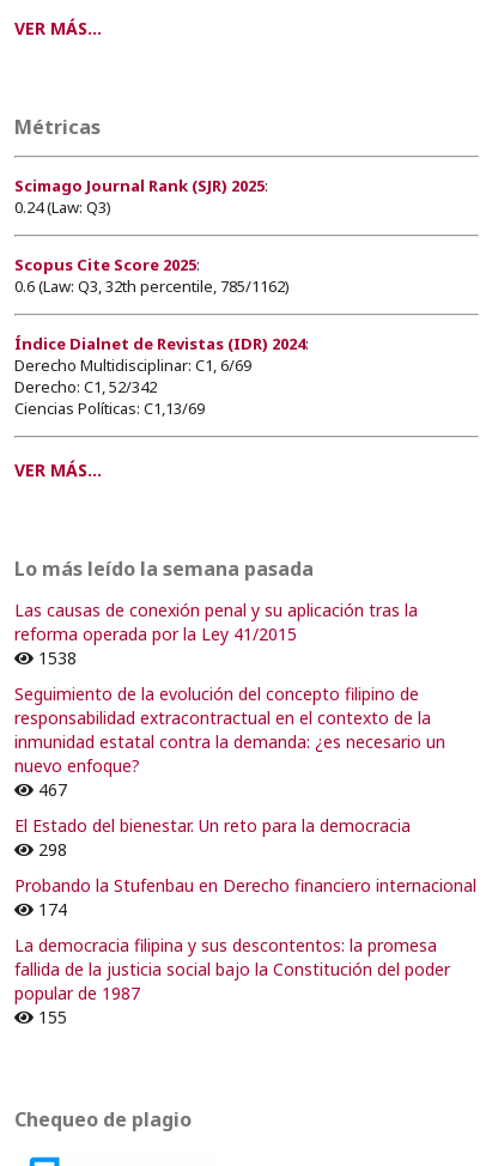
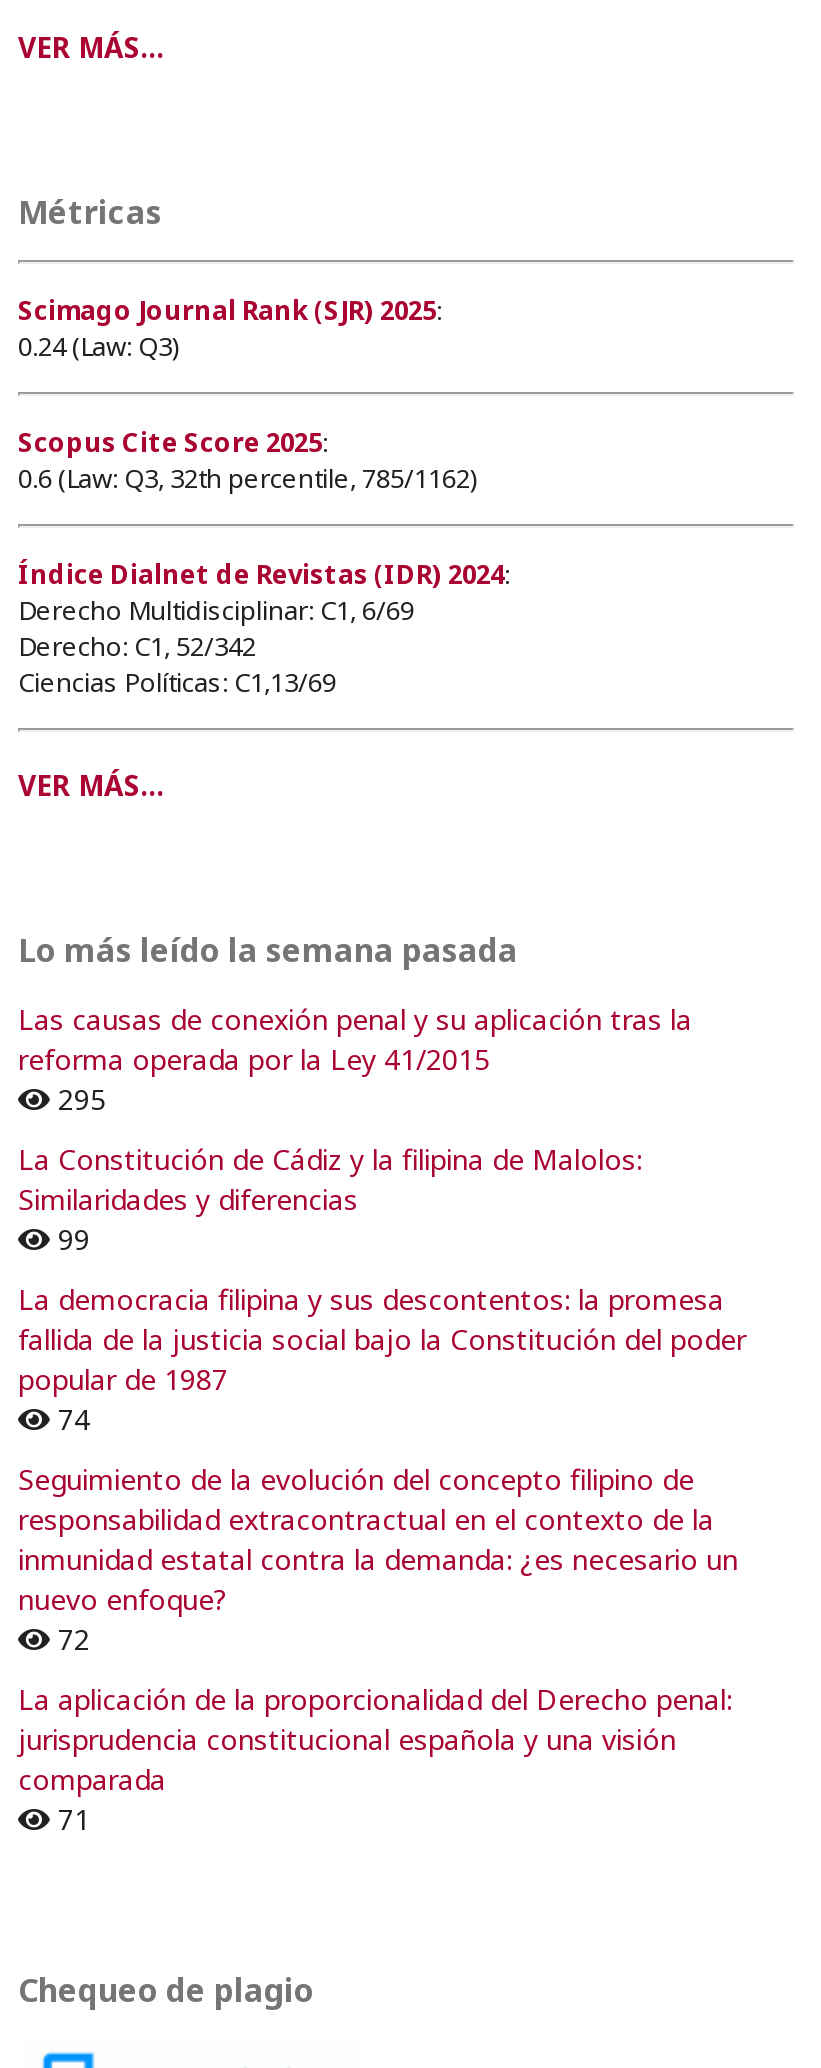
[34,647,77,669] 1538 -> [18,1080,642,1438] 295 | La Constitución de Cádiz y la filipina de Malolos: | Similaridades y diferencias | 99 | 74
moved [14,683,445,777] -> [18,1460,738,1618]: Seguimiento de la evolución del concepto filipino de | responsabilidad extracontractual en el contexto de la | inmunidad estatal contra la demanda: ¿es necesario un | nuevo enfoque?
[14,778,476,1029] 467 | El Estado del bienestar. Un reto para la democracia | 298 | Probando la Stufenbau en Derecho financiero internacional | 174 | 155 -> [18,1620,732,1838] 72 | La aplicación de la proporcionalidad del Derecho penal: | jurisprudencia constitucional española y una visión | comparada | 71
moved [14,934,450,1005] -> [18,1280,746,1398]: La democracia filipina y sus descontentos: la promesa | fallida de la justicia social bajo la Constitución del poder | popular de 1987

